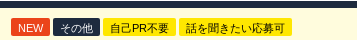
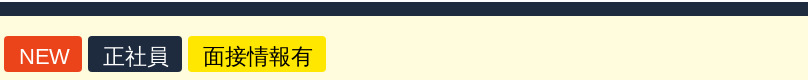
[60,22,285,34] その他 | 自己PR不要 | 話を聞きたい応募可 -> [103,44,313,68] 正社員 | 面接情報有

